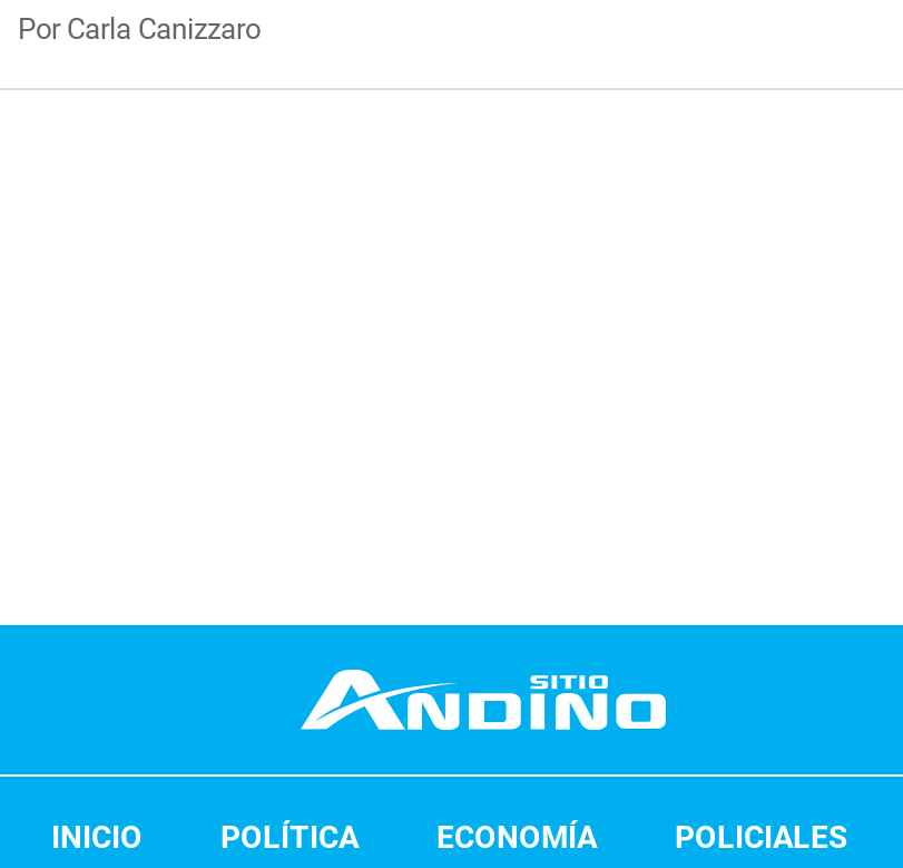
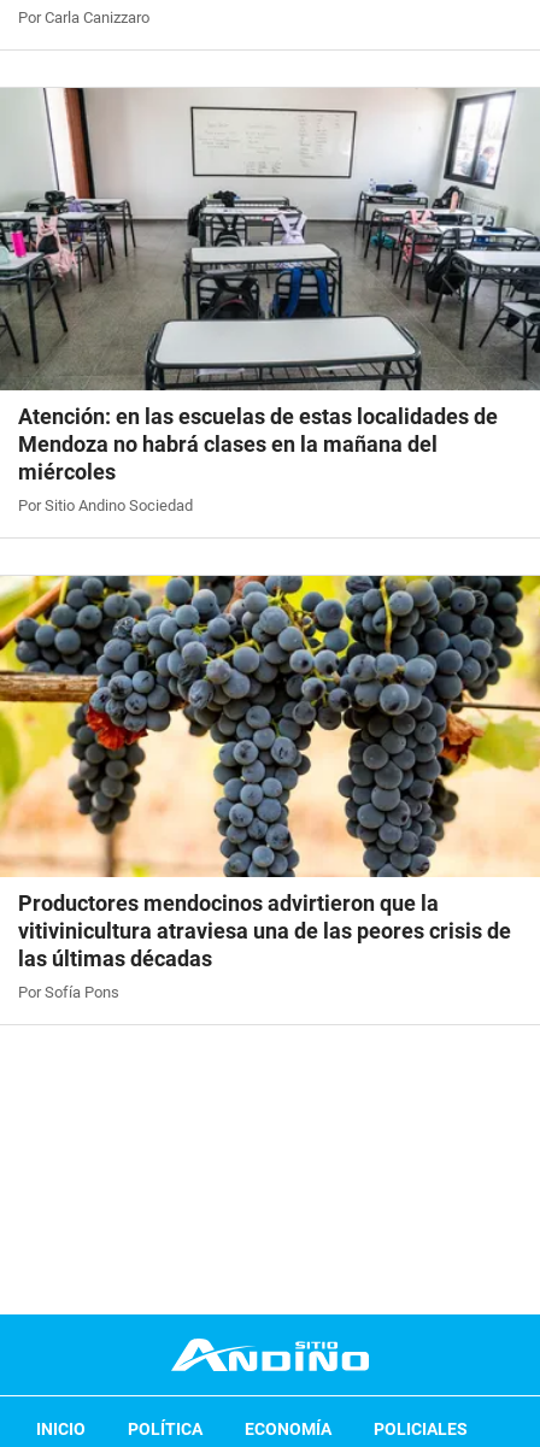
none -> [4,87,536,514] [image] | Atención: en las escuelas de estas localidades de | Mendoza no habrá clases en la mañana del | miércoles | Por Sitio Andino Sociedad
none -> [4,575,536,1002] [image] | Productores mendocinos advirtieron que la | vitivinicultura atraviesa una de las peores crisis de | las últimas décadas | Por Sofía Pons

